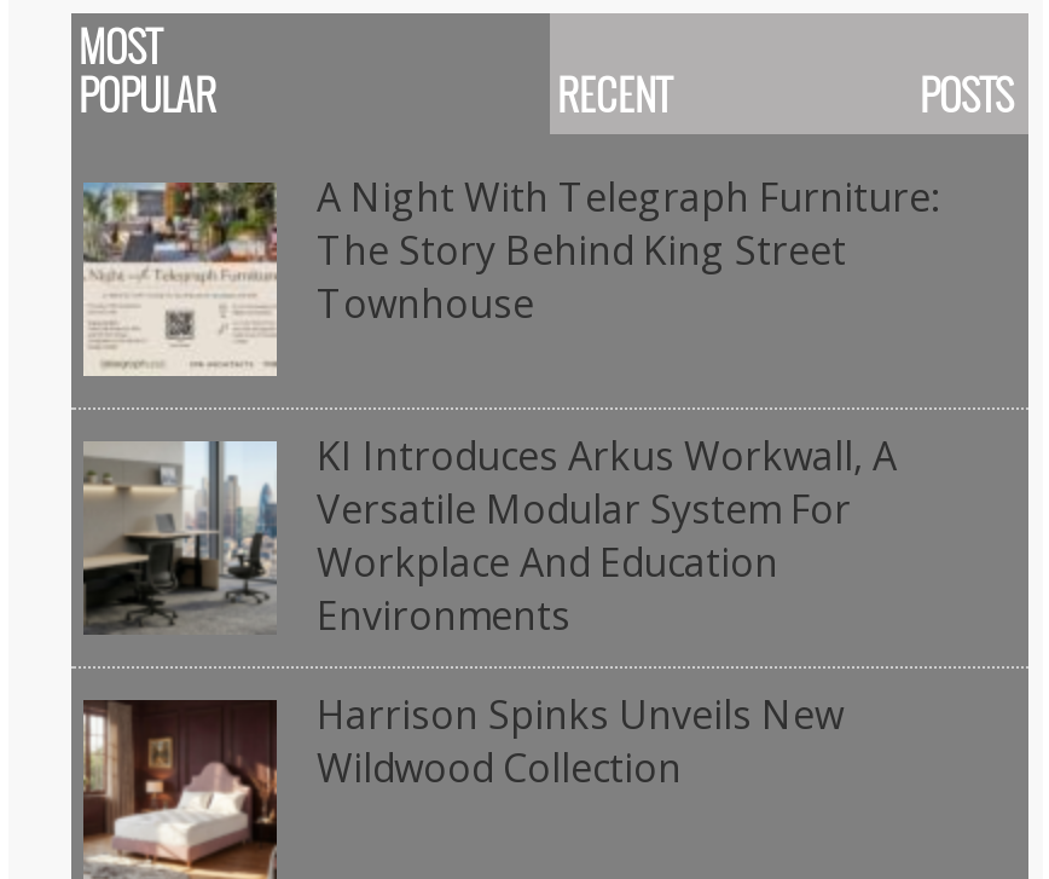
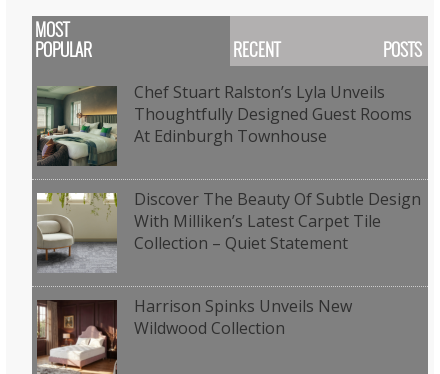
[81,171,938,378] [image] | A Night With Telegraph Furniture: | The Story Behind King Street | Townhouse -> [36,81,411,167] [image] | Chef Stuart Ralston’s Lyla Unveils | Thoughtfully Designed Guest Rooms | At Edinburgh Townhouse
[81,429,897,642] [image] | KI Introduces Arkus Workwall, A | Versatile Modular System For | Workplace And Education | Environments -> [37,188,420,273] [image] | Discover The Beauty Of Subtle Design | With Milliken’s Latest Carpet Tile | Collection – Quiet Statement

